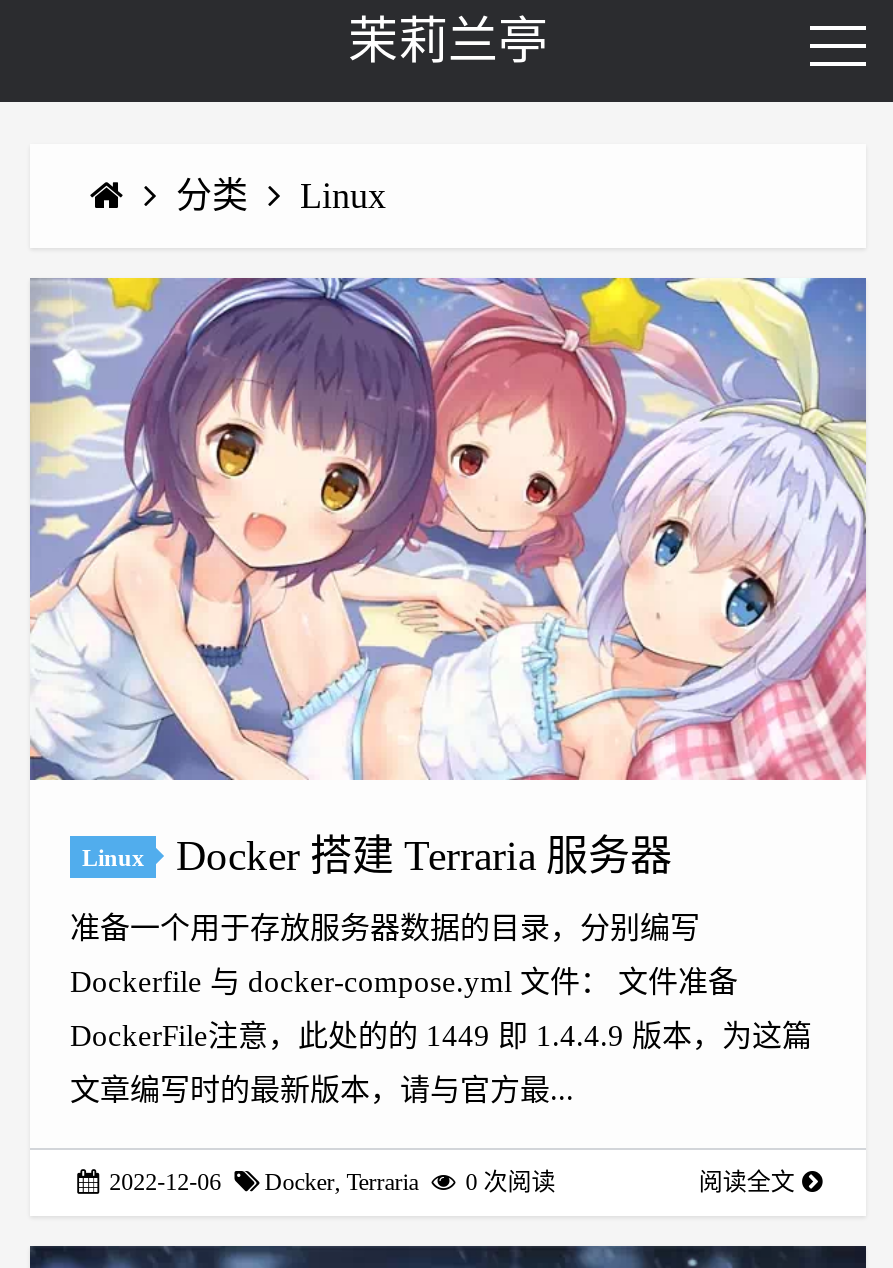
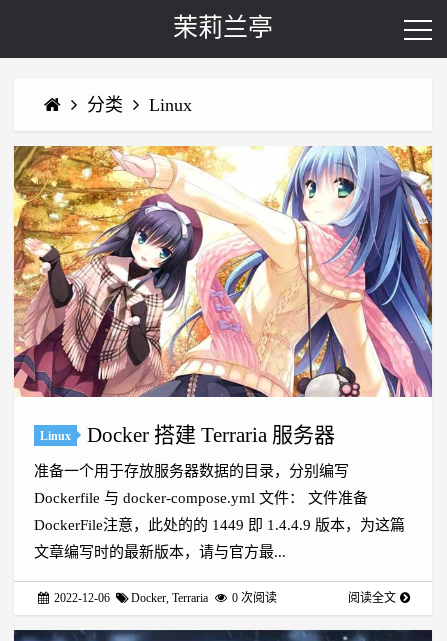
[28,276,868,782] [image] -> [13,145,433,398] [image]

